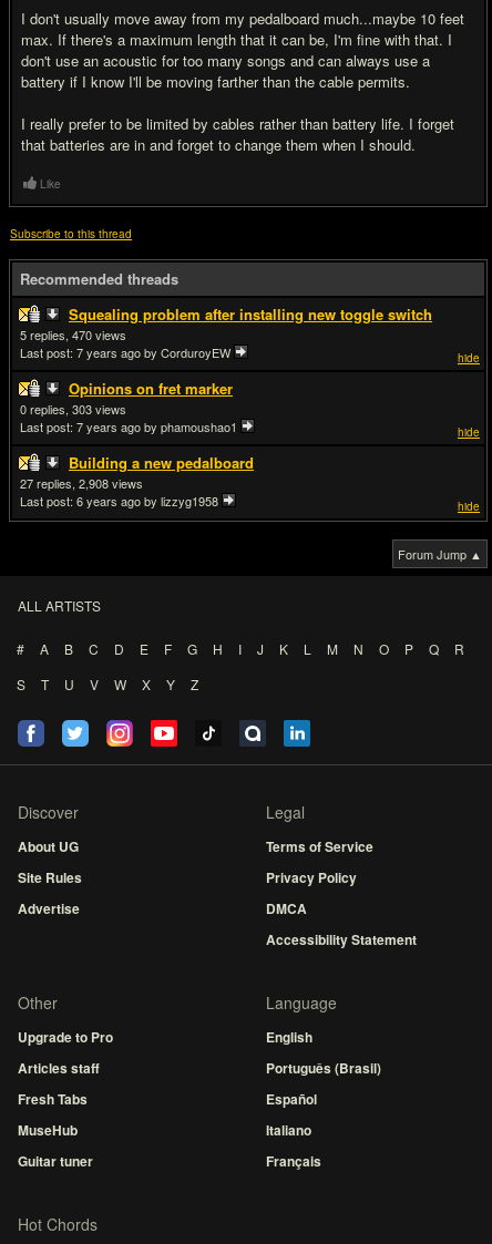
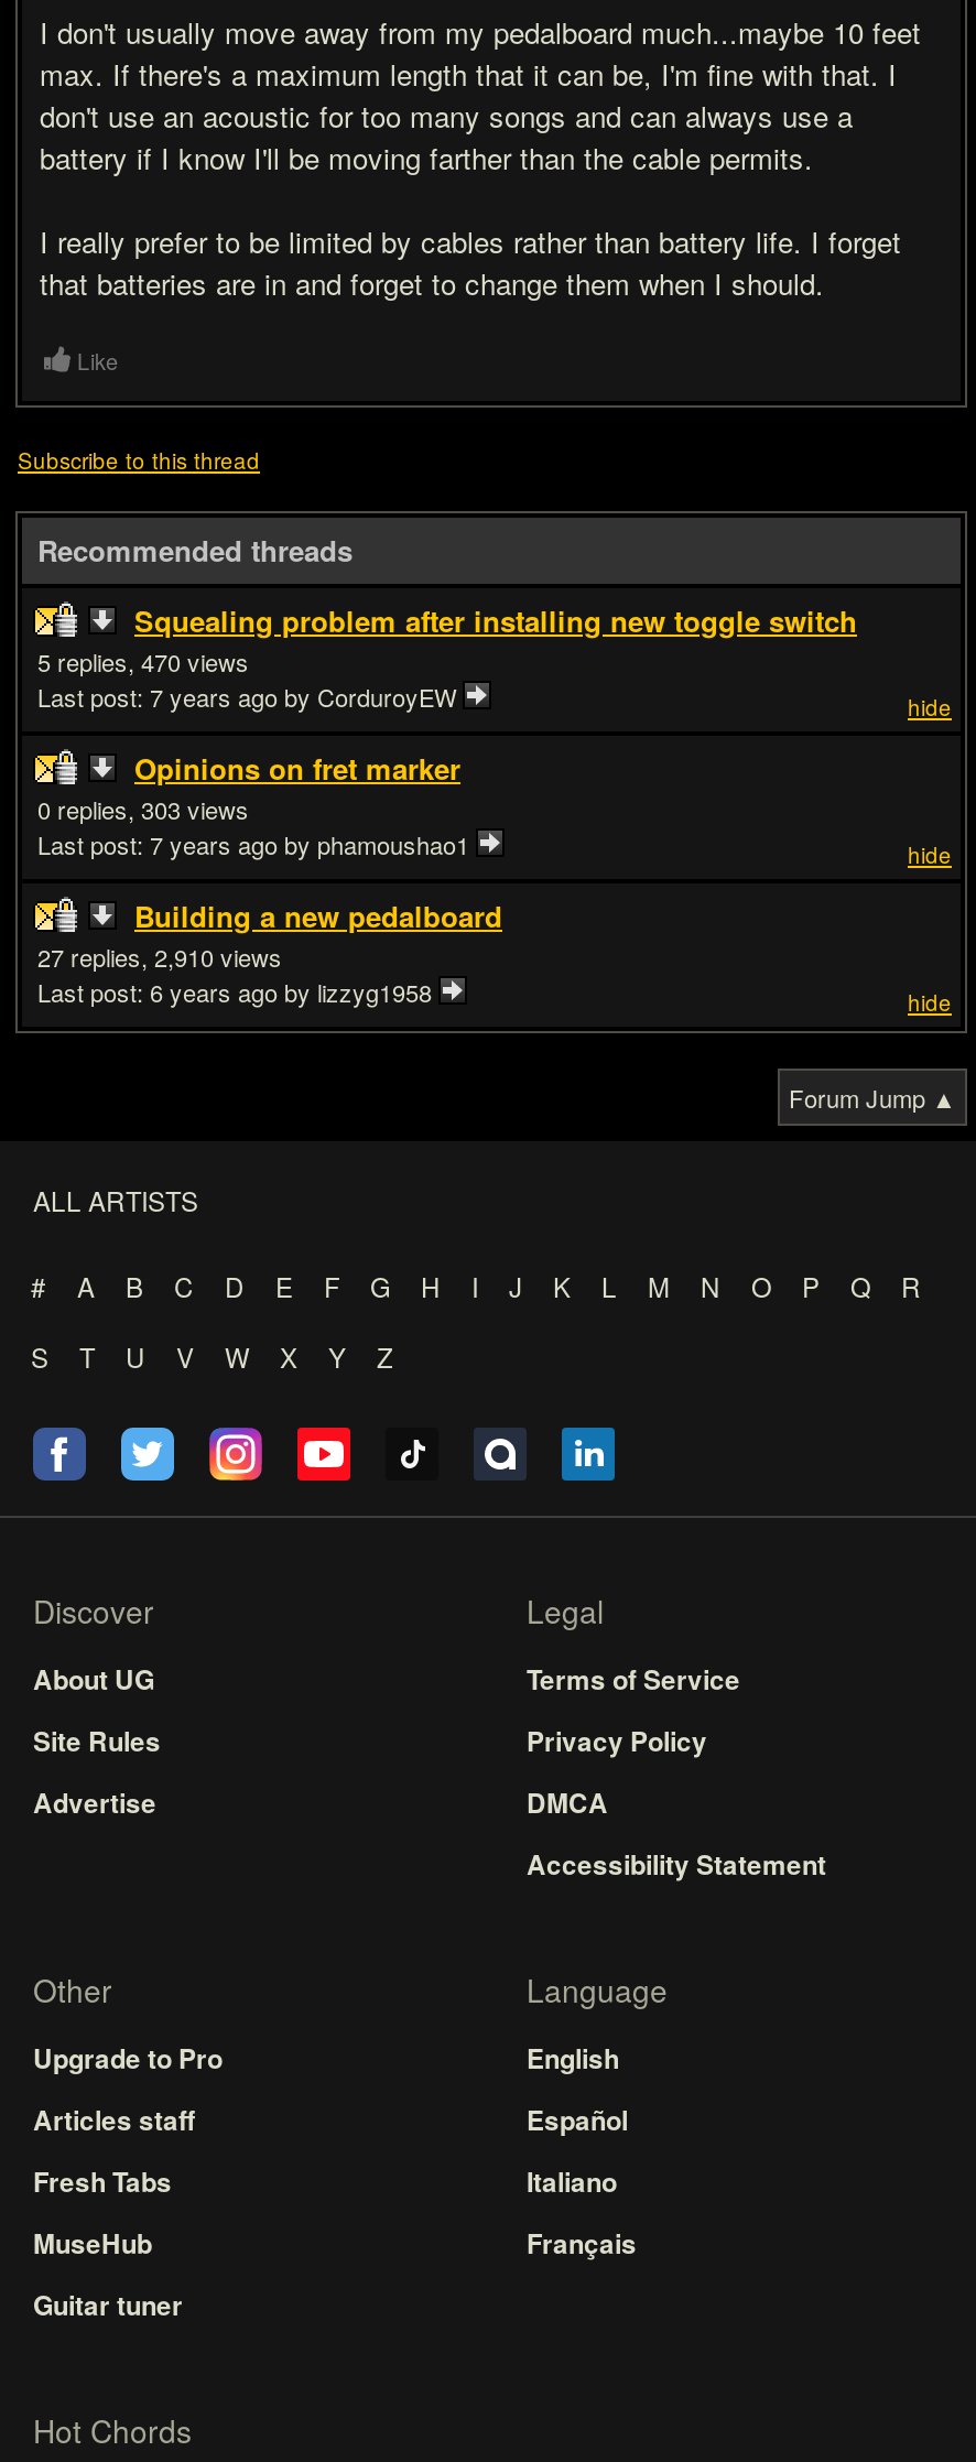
[79,474,109,492] 2,908 -> [154,939,214,974] 2,910
[266,1058,381,1078] Português (Brasil) -> none
moved [266,1089,321,1171] -> [527,2100,637,2263]: Español | Italiano | Français

